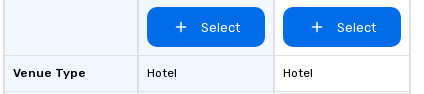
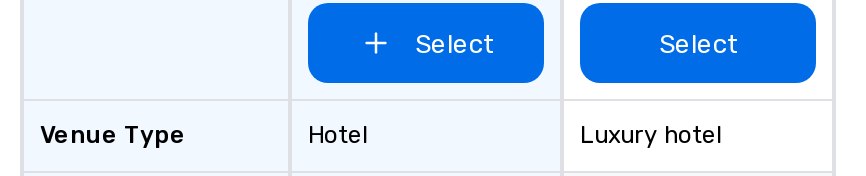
[283,66,313,80] Hotel -> [580,121,722,149] Luxury hotel

